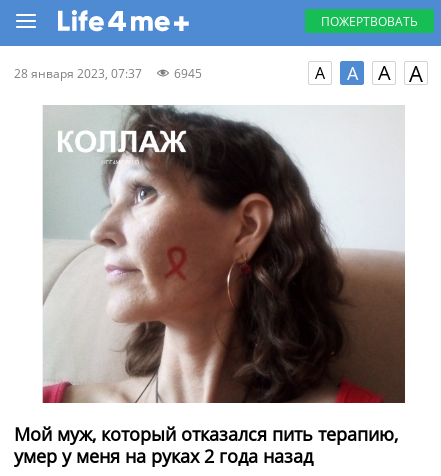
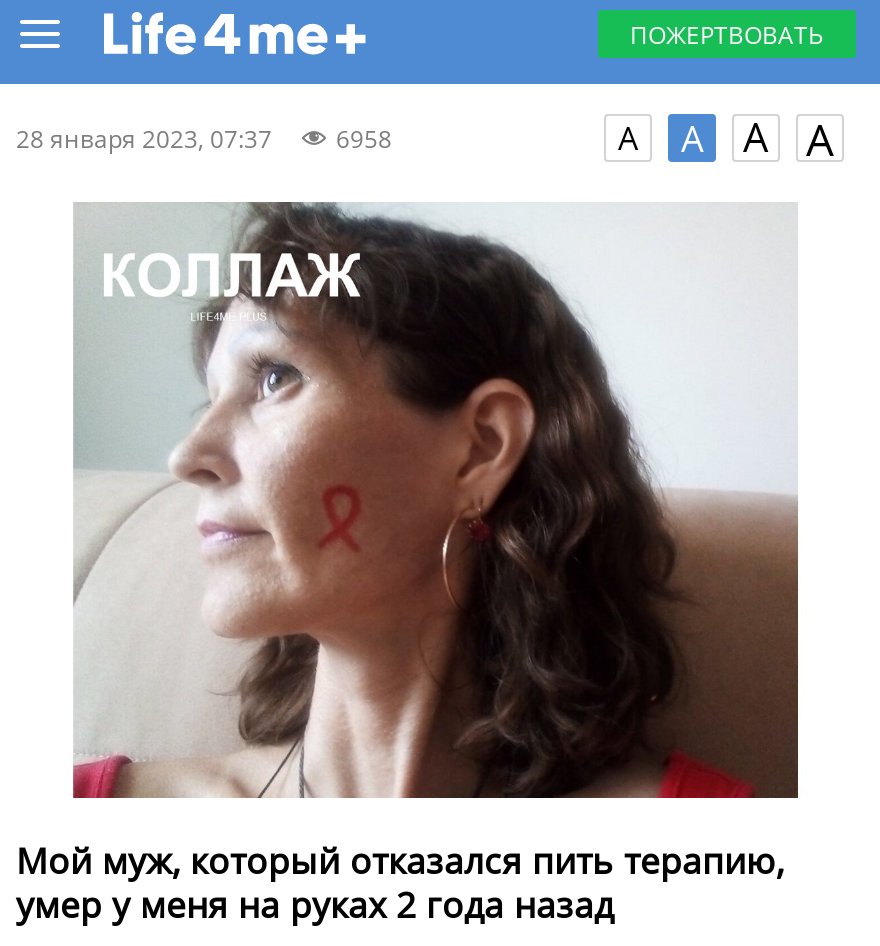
[14,64,202,81] 28 января 2023, 07:37 6945 -> [16,121,392,155] 28 января 2023, 07:37 6958

